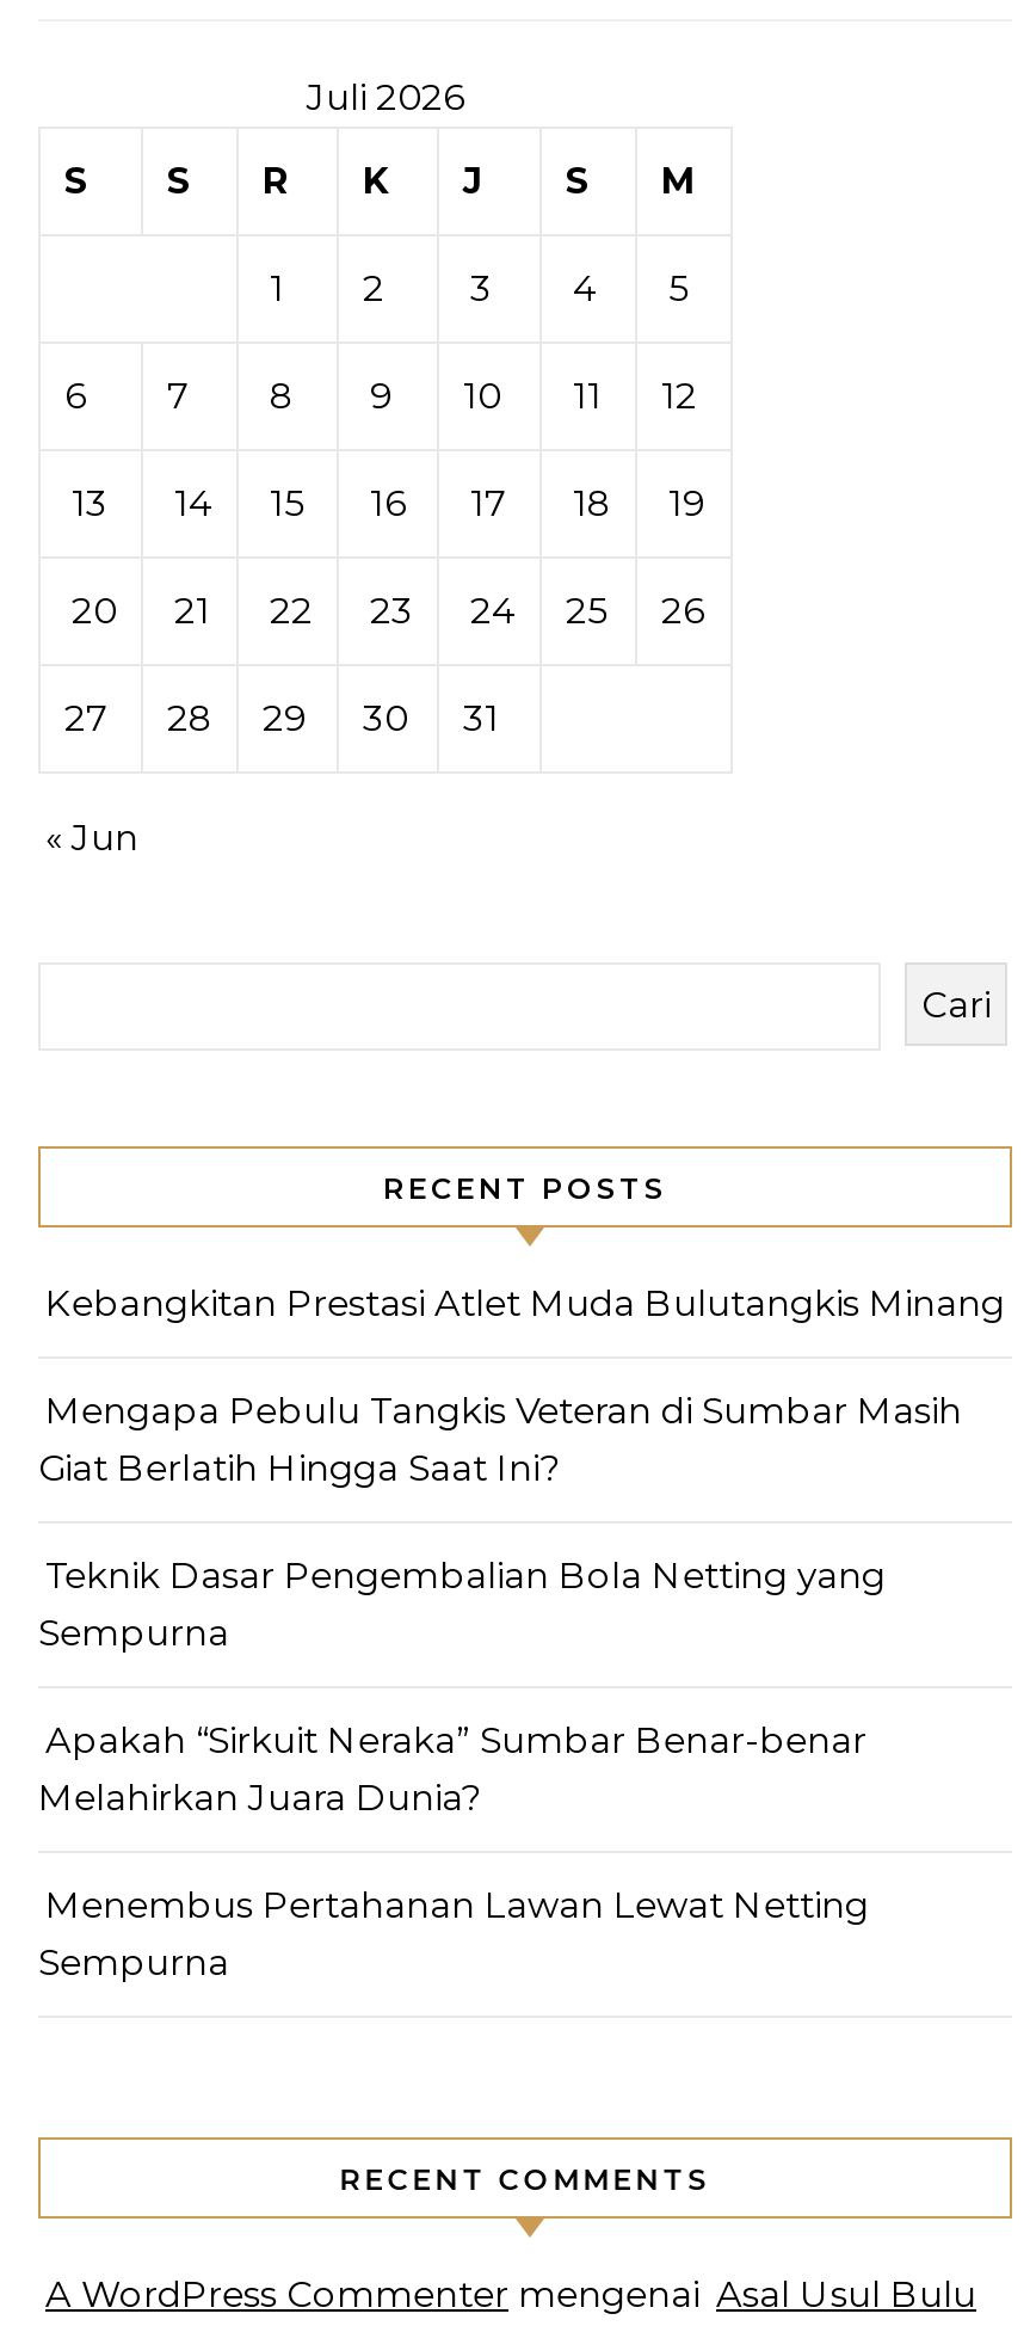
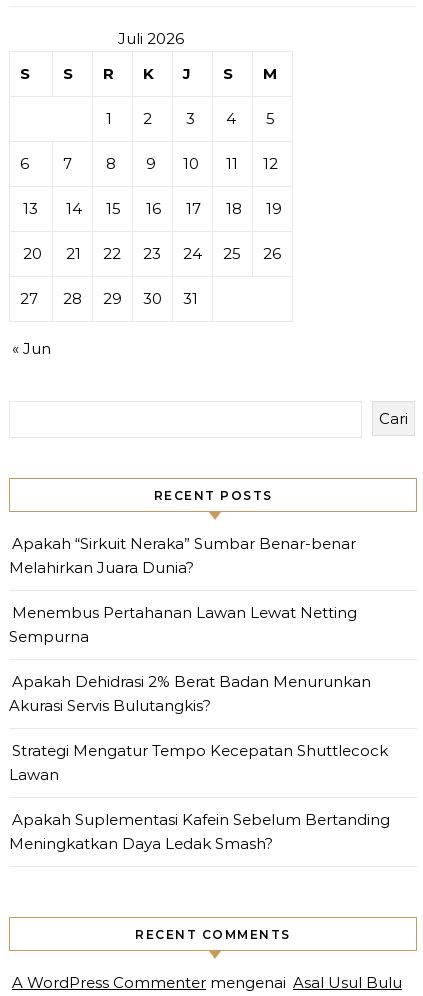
[38,1280,1005,1655] Kebangkitan Prestasi Atlet Muda Bulutangkis Minang | Mengapa Pebulu Tangkis Veteran di Sumbar Masih | Giat Berlatih Hingga Saat Ini? | Teknik Dasar Pengembalian Bola Netting yang | Sempurna -> none
moved [38,1717,869,1985] -> [9,534,357,646]: Apakah “Sirkuit Neraka” Sumbar Benar-benar | Melahirkan Juara Dunia? | Menembus Pertahanan Lawan Lewat Netting | Sempurna
none -> [9,672,390,853] Apakah Dehidrasi 2% Berat Badan Menurunkan | Akurasi Servis Bulutangkis? | Strategi Mengatur Tempo Kecepatan Shuttlecock | Lawan | Apakah Suplementasi Kafein Sebelum Bertanding | Meningkatkan Daya Ledak Smash?

